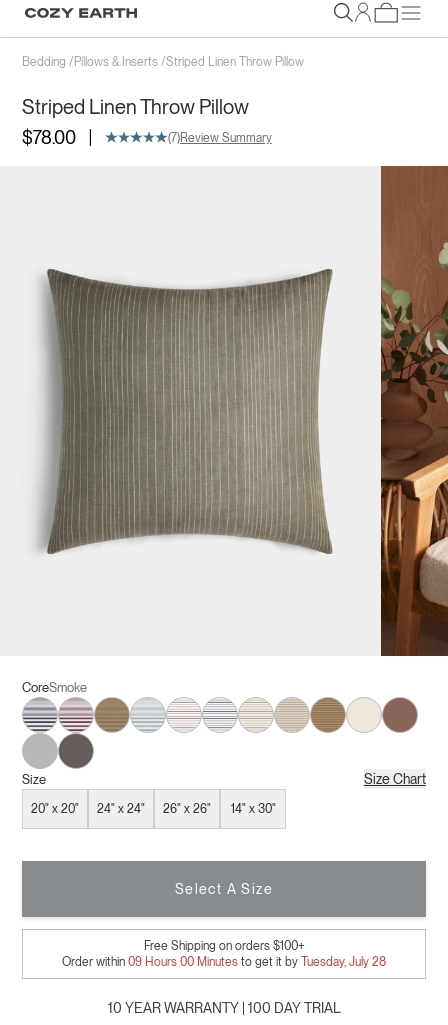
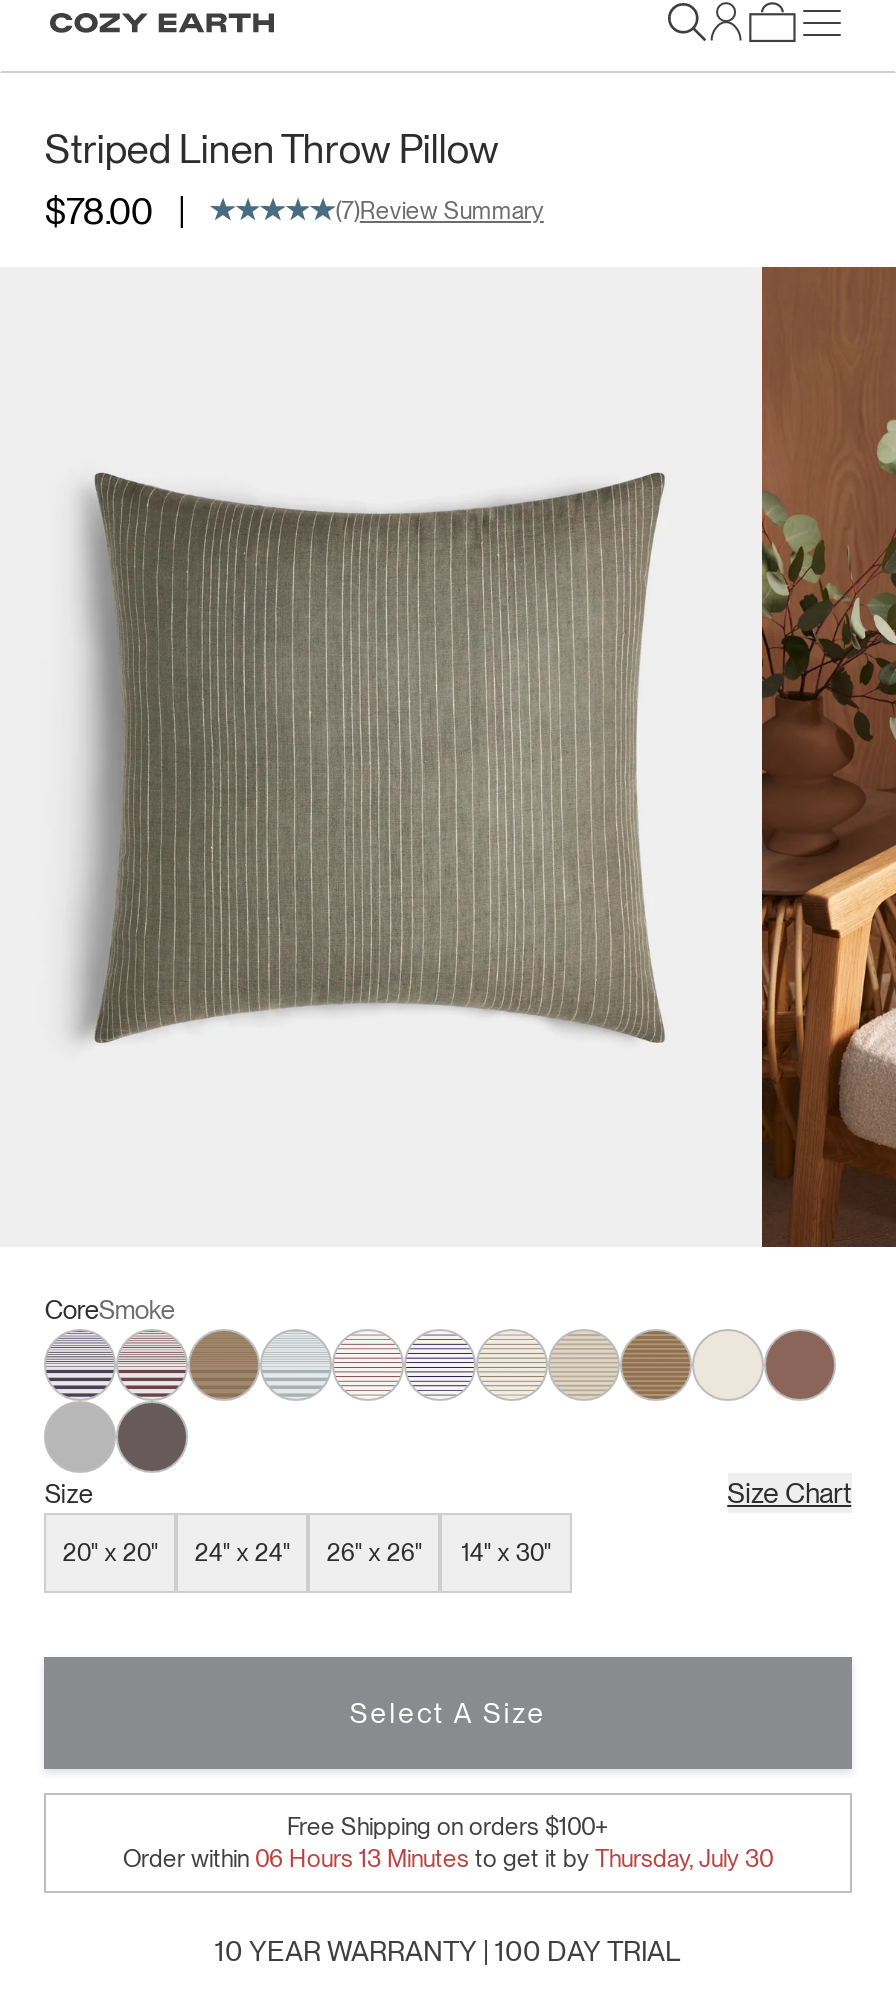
[22,55,304,69] Bedding /Pillows & Inserts /Striped Linen Throw Pillow -> none
[62,955,386,969] Order within 09 Hours 00 Minutes to get it by Tuesday, July 28 -> [123,1845,773,1873] Order within 06 Hours 13 Minutes to get it by Thursday, July 30

